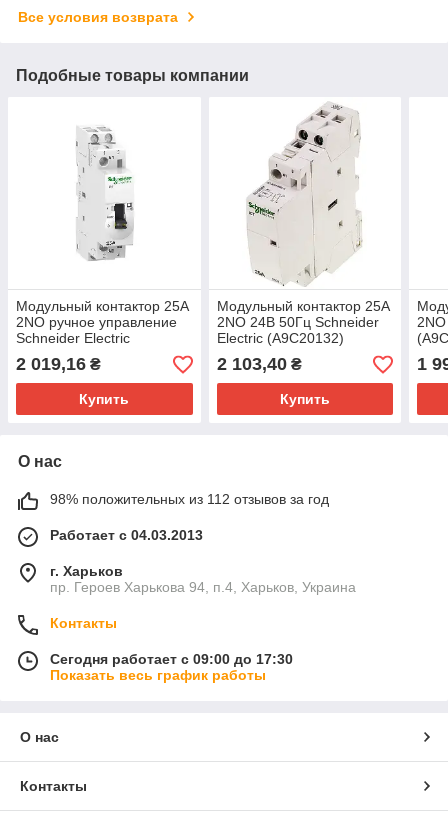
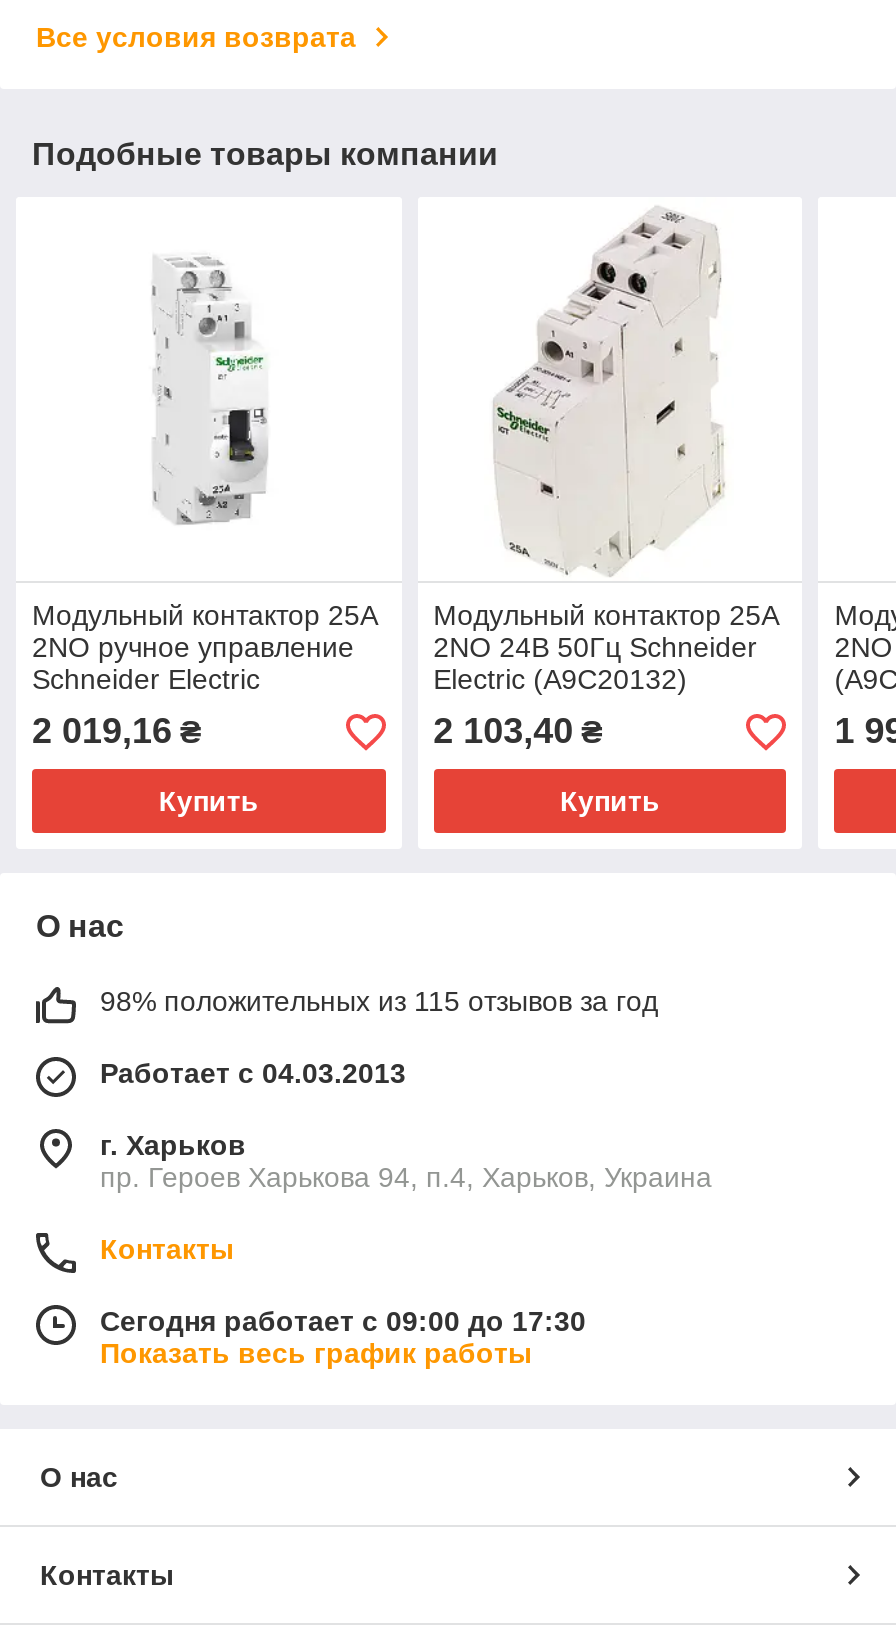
[50,491,329,507] 98% положительных из 112 отзывов за год -> [100,986,658,1018] 98% положительных из 115 отзывов за год

